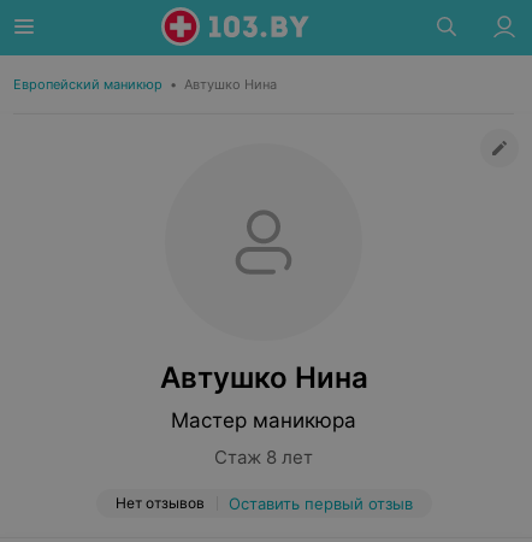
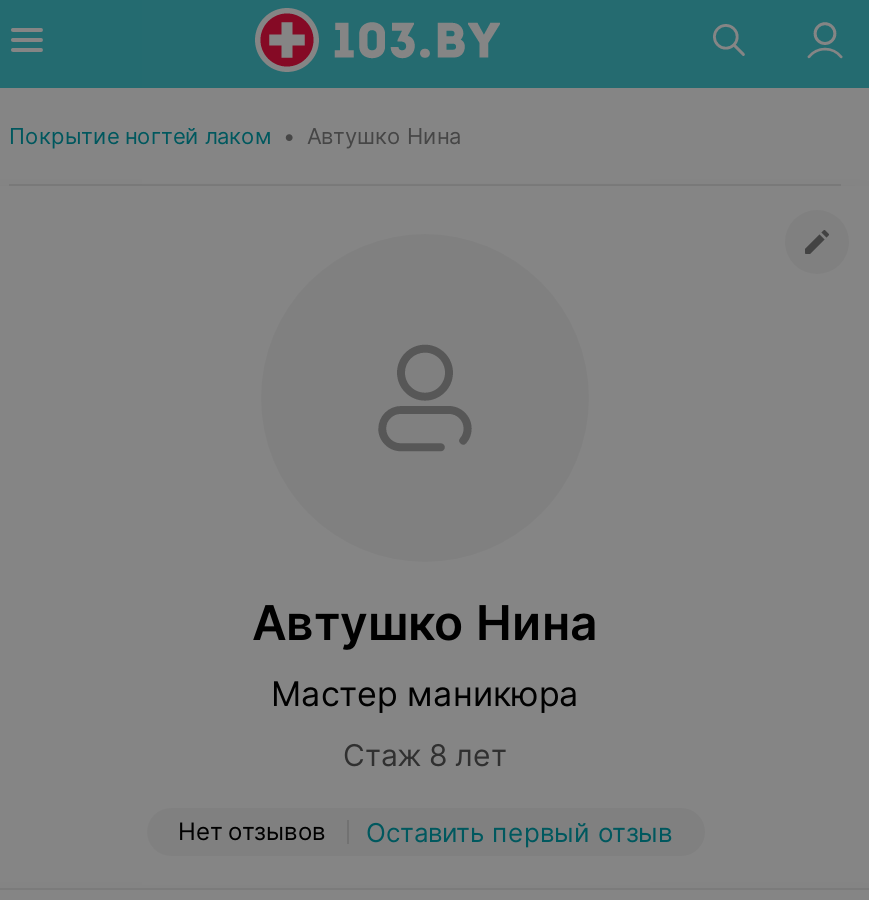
[13,76,277,93] Европейский маникюр • Автушко Нина -> [9,122,461,150] Покрытие ногтей лаком • Автушко Нина

